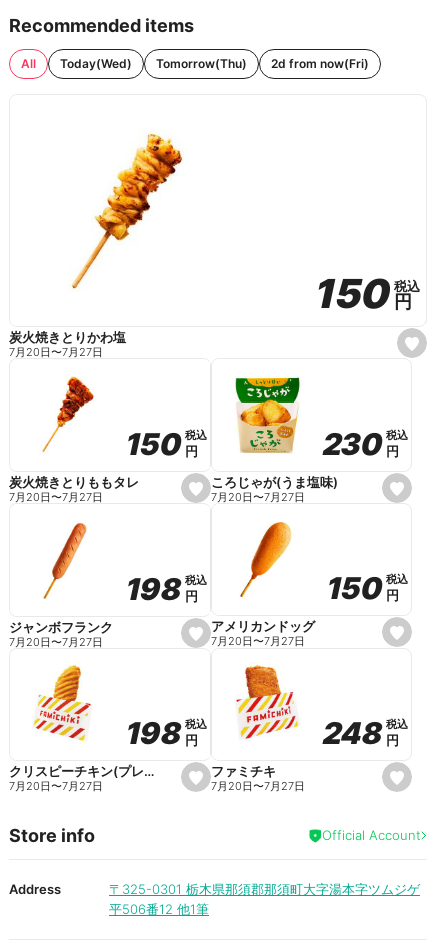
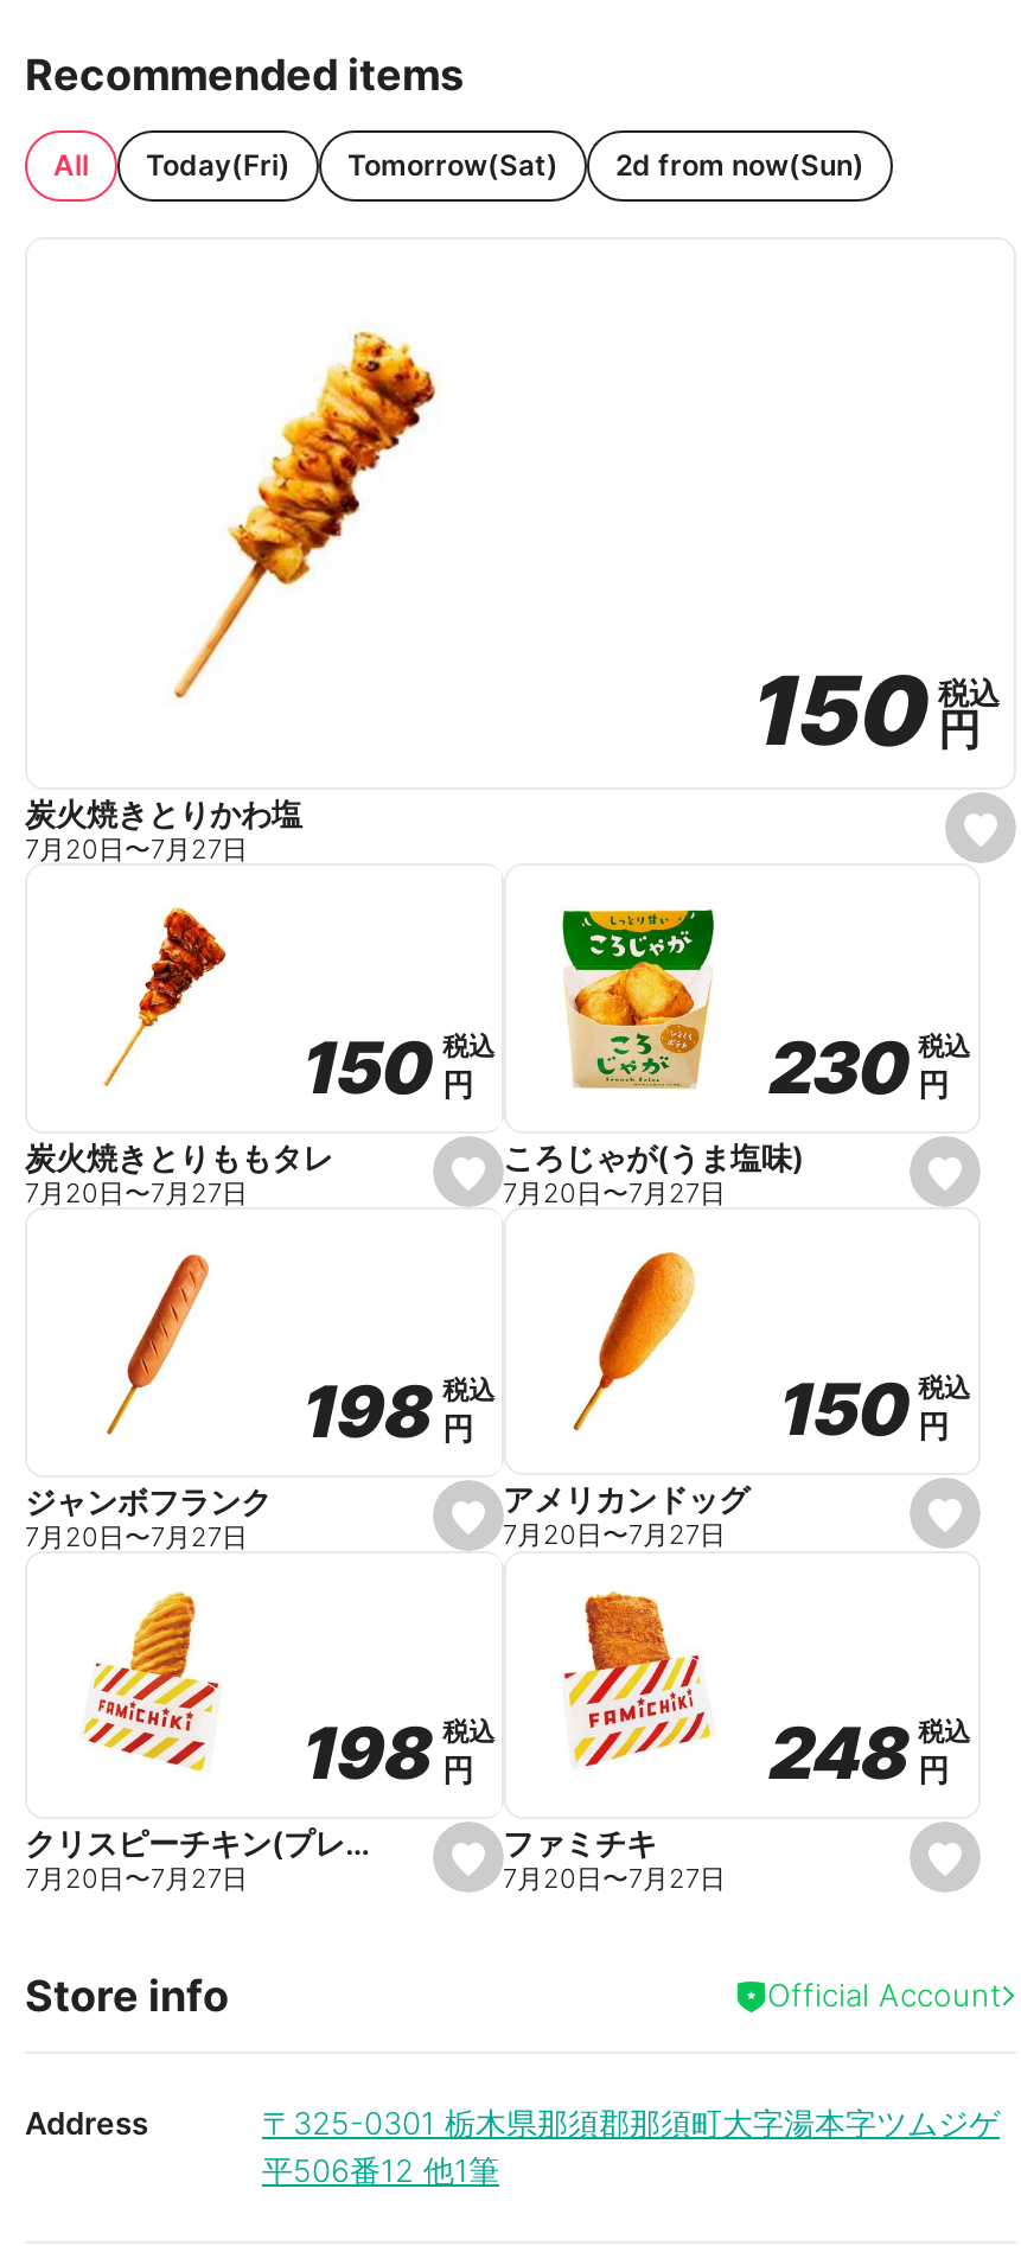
[60,56,369,71] Today(Wed) | Tomorrow(Thu) | 2d from now(Fri) -> [146,146,864,182] Today(Fri) | Tomorrow(Sat) | 2d from now(Sun)

